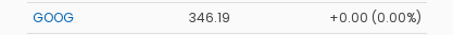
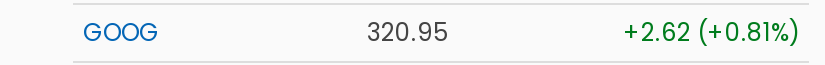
[189,8,230,26] 346.19 -> [367,15,449,49] 320.95
[329,8,421,26] +0.00 (0.00%) -> [623,15,799,49] +2.62 (+0.81%)

